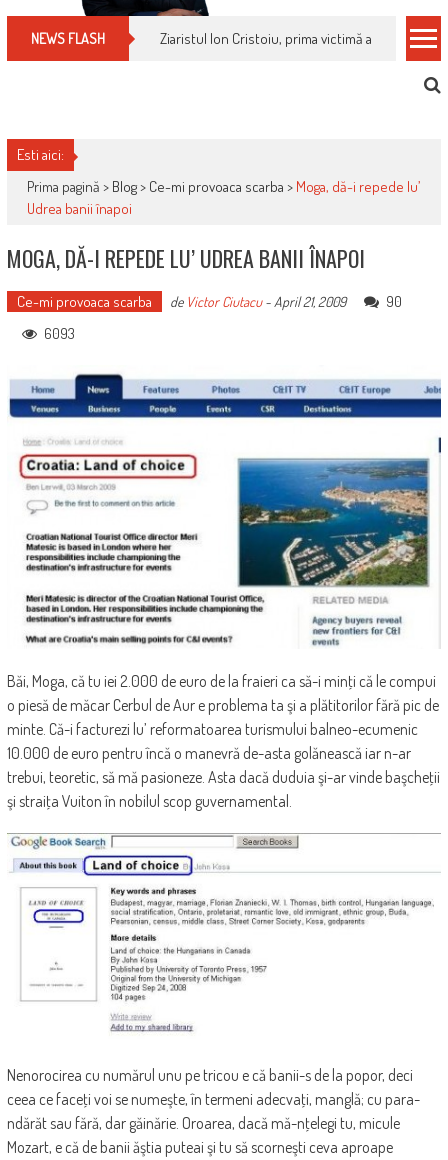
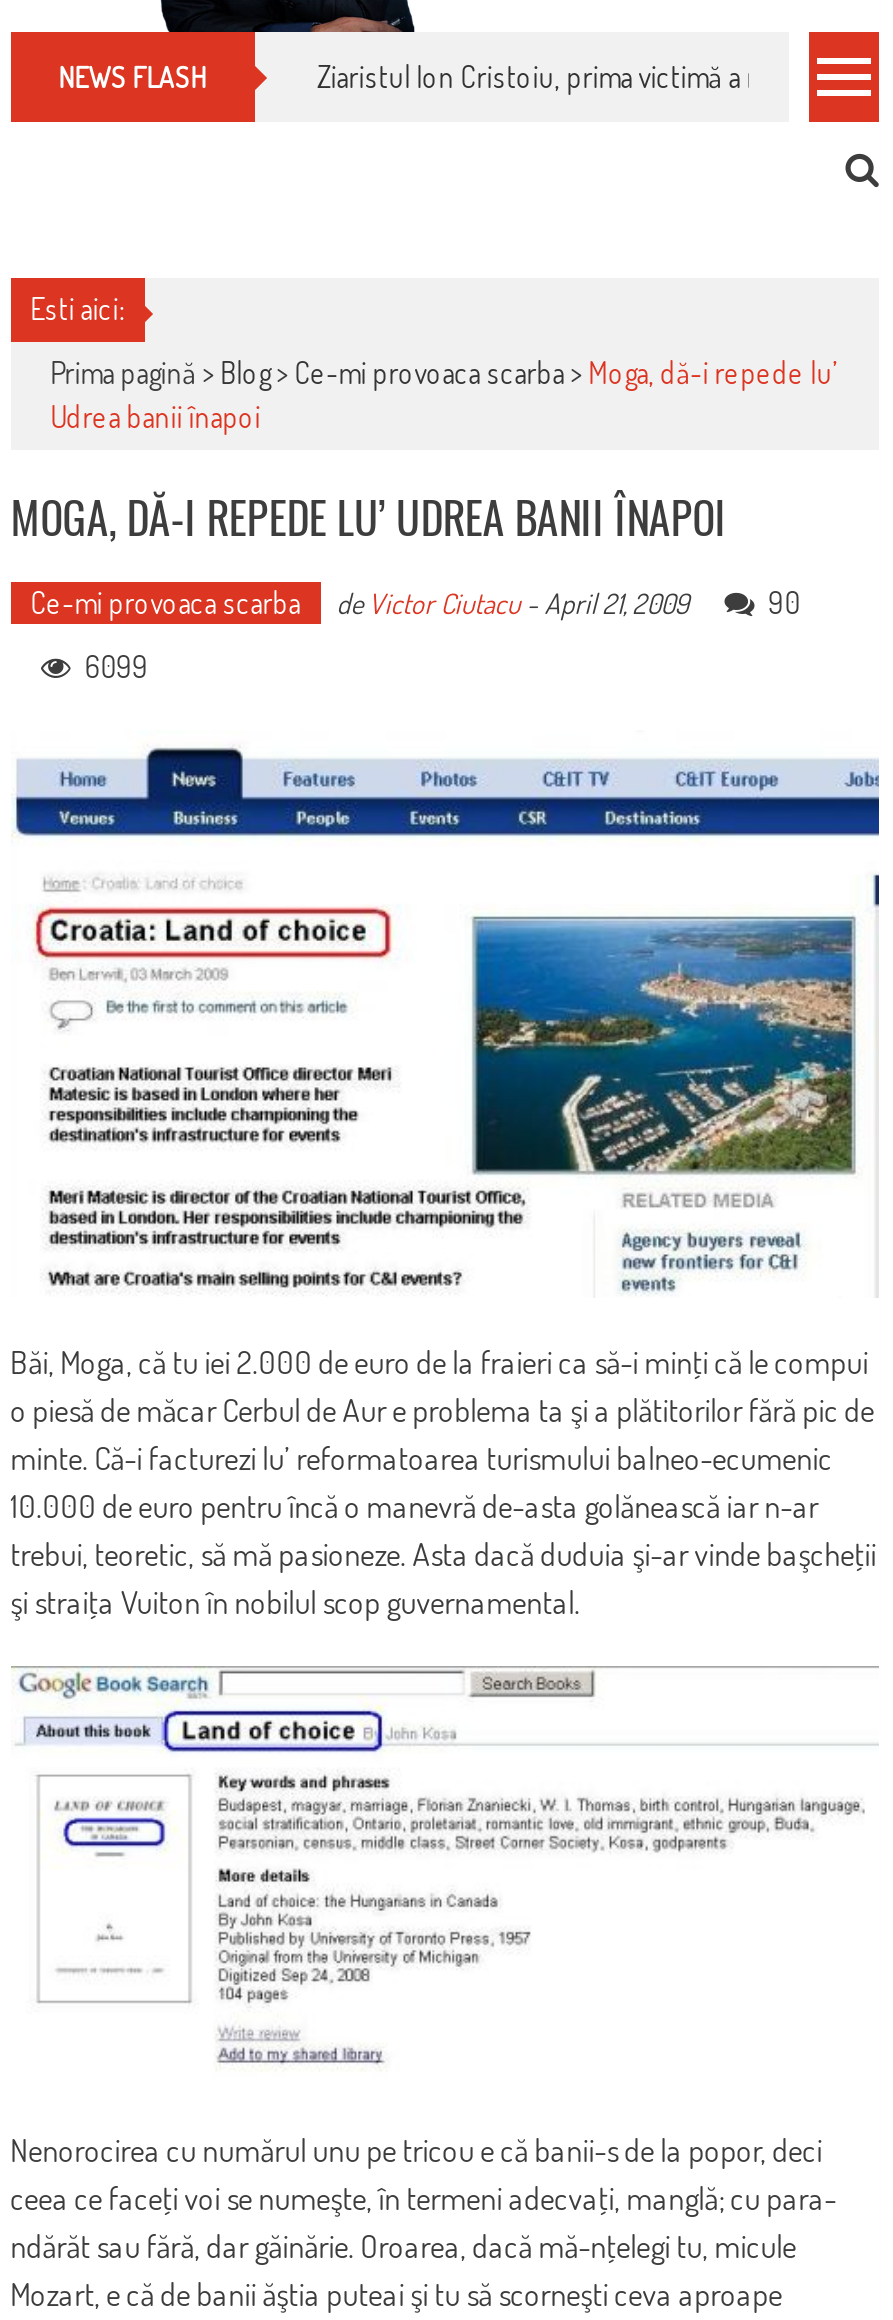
[44,324,75,343] 6093 -> [84,649,148,687] 6099

